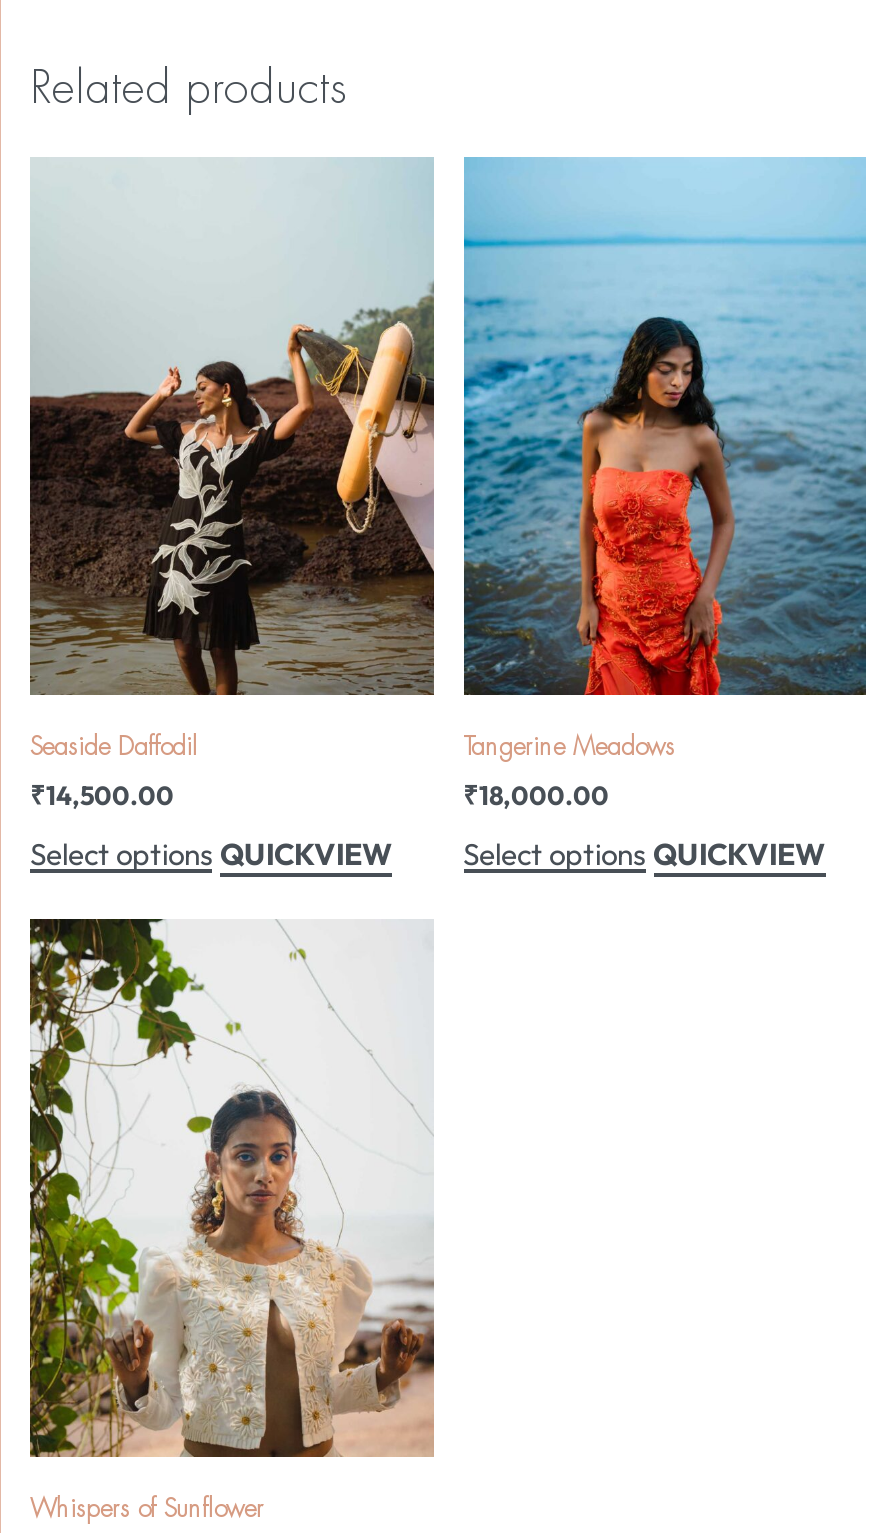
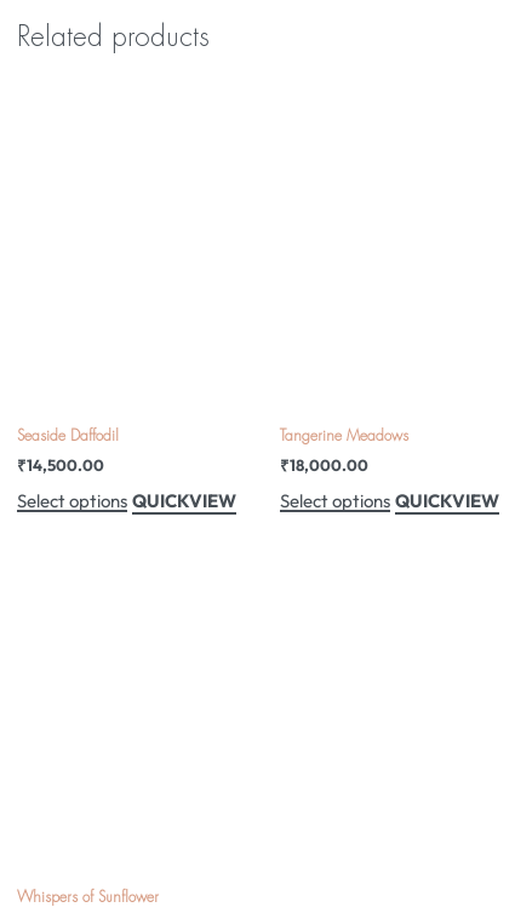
[28,157,436,697] [image] -> none
[462,155,868,697] [image] -> none
[28,917,436,1459] [image] -> none

